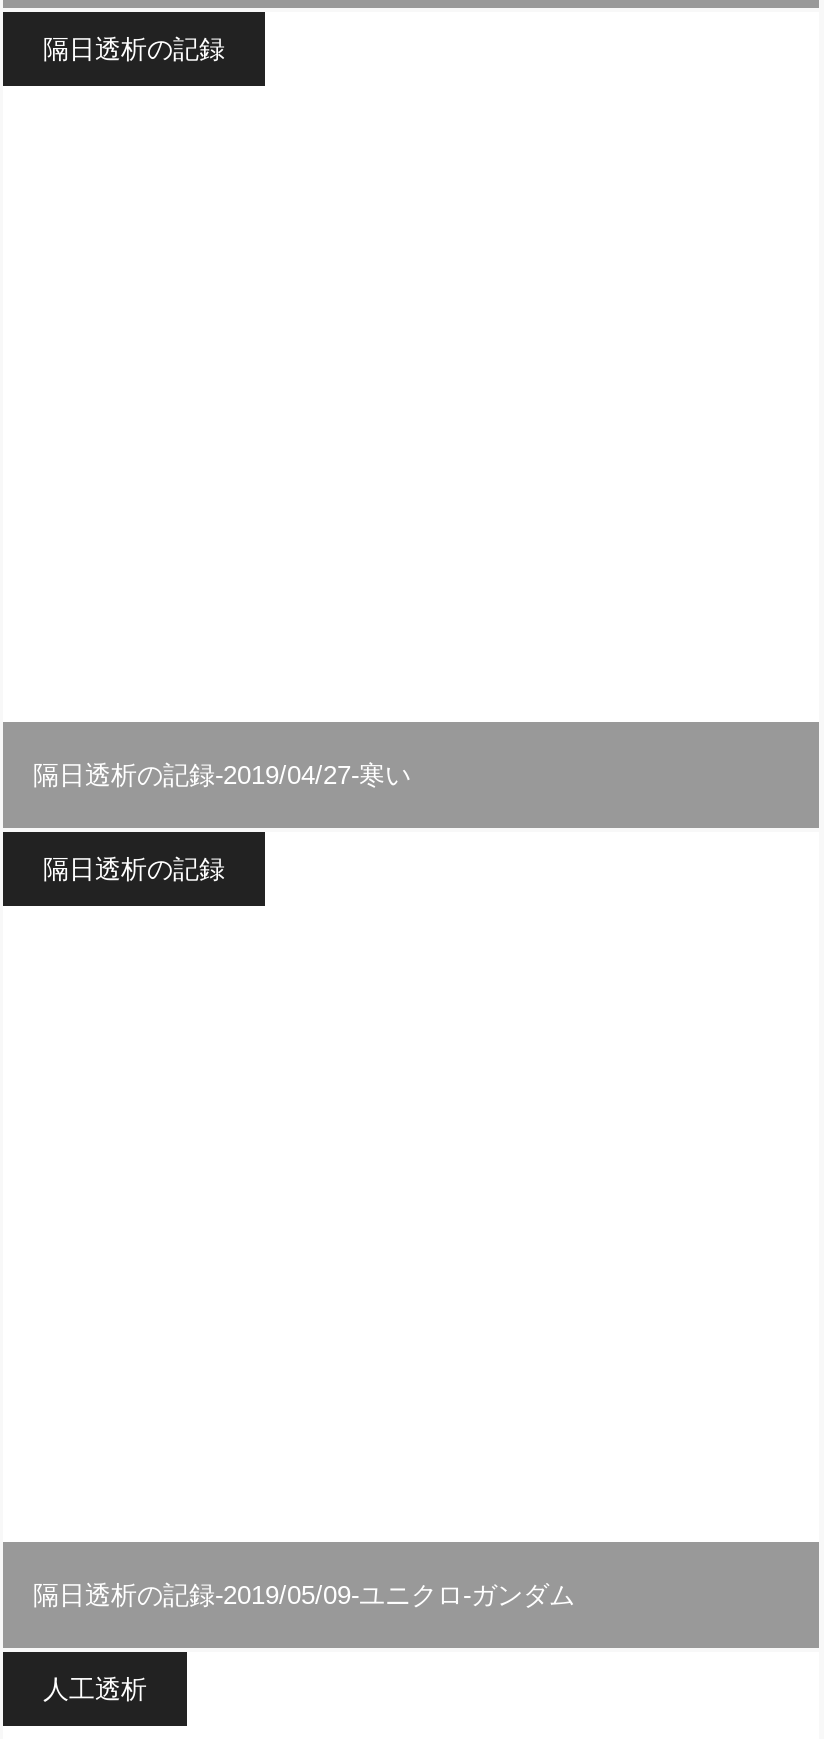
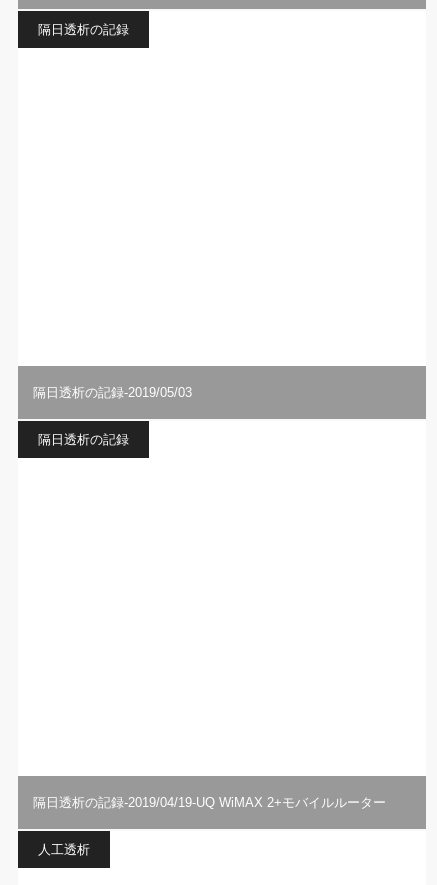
[33,760,411,790] 隔日透析の記録-2019/04/27-寒い -> [33,385,192,400] 隔日透析の記録-2019/05/03
[33,1580,575,1610] 隔日透析の記録-2019/05/09-ユニクロ-ガンダム -> [33,795,386,810] 隔日透析の記録-2019/04/19-UQ WiMAX 2+モバイルルーター

